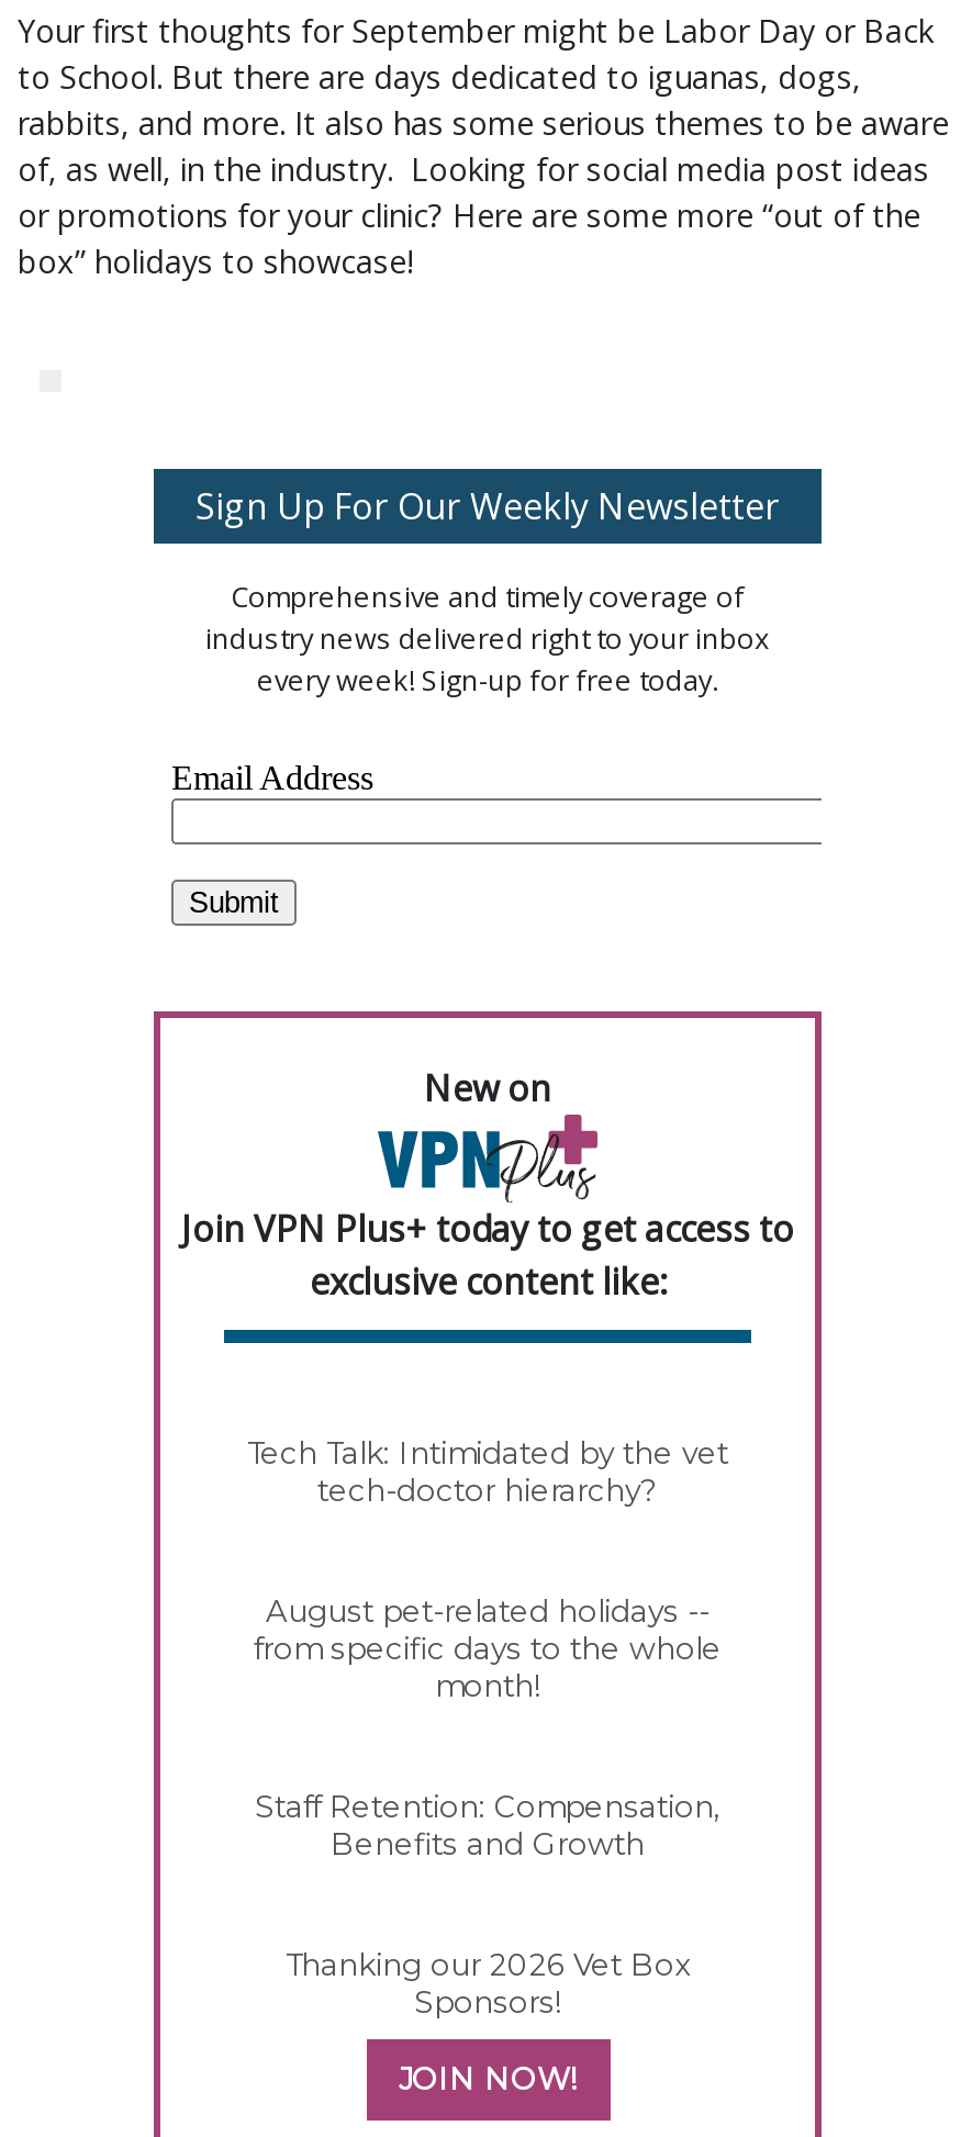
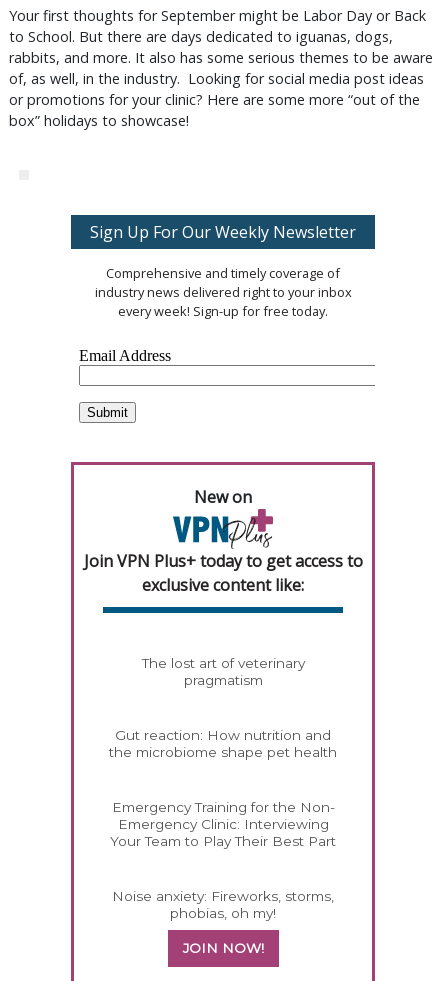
[247,1434,728,1507] Tech Talk: Intimidated by the vet | tech-doctor hierarchy? -> [141,655,304,688] The lost art of veterinary | pragmatism
[254,1593,722,1702] August pet-related holidays -- | from specific days to the whole | month! -> [109,727,337,760] Gut reaction: How nutrition and | the microbiome shape pet health
[255,1788,720,1860] Staff Retention: Compensation, | Benefits and Growth -> [110,799,336,849] Emergency Training for the Non- | Emergency Clinic: Interviewing | Your Team to Play Their Best Part
[286,1946,690,2019] Thanking our 2026 Vet Box | Sponsors! -> [112,888,334,921] Noise anxiety: Fireworks, storms, | phobias, oh my!

